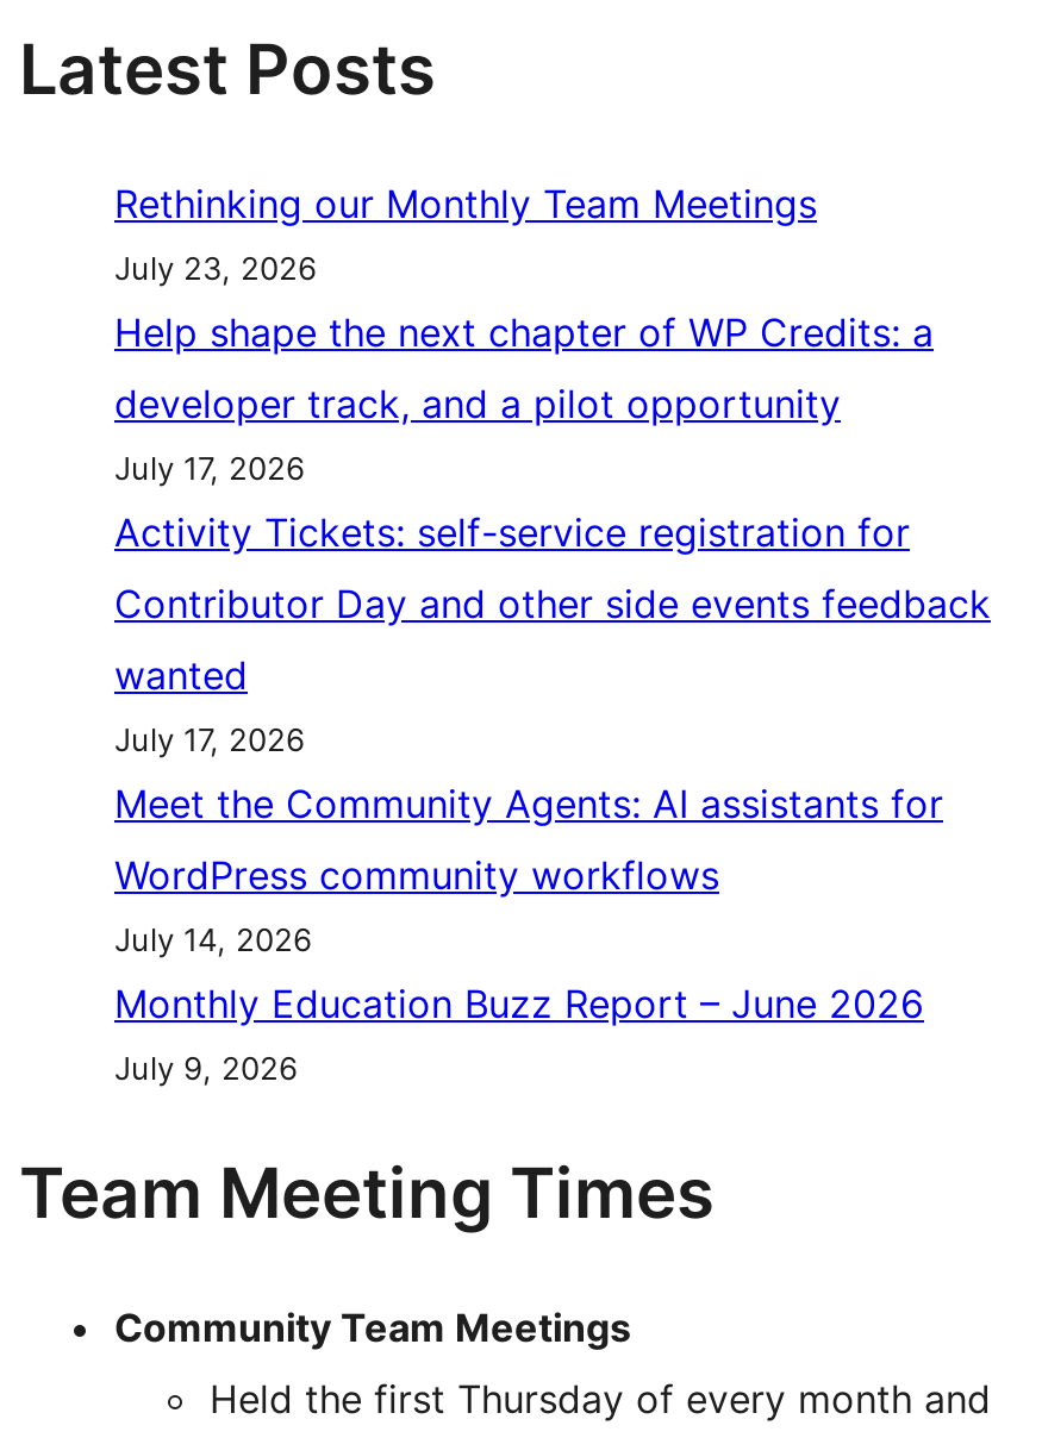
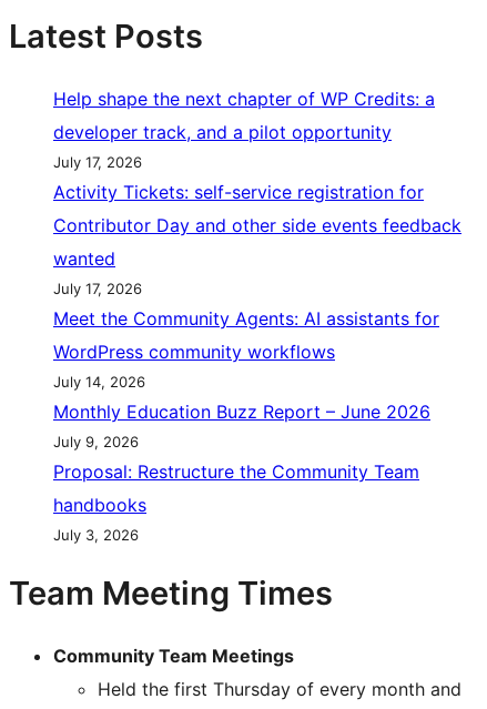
[114,179,817,286] Rethinking our Monthly Team Meetings | July 23, 2026 -> none
moved [114,308,991,1086] -> [53,87,461,450]: Help shape the next chapter of WP Credits: a | developer track, and a pilot opportunity | July 17, 2026 | ... | Monthly Education Buzz Report – June 2026 | July 9, 2026
none -> [53,460,419,543] Proposal: Restructure the Community Team | handbooks | July 3, 2026

